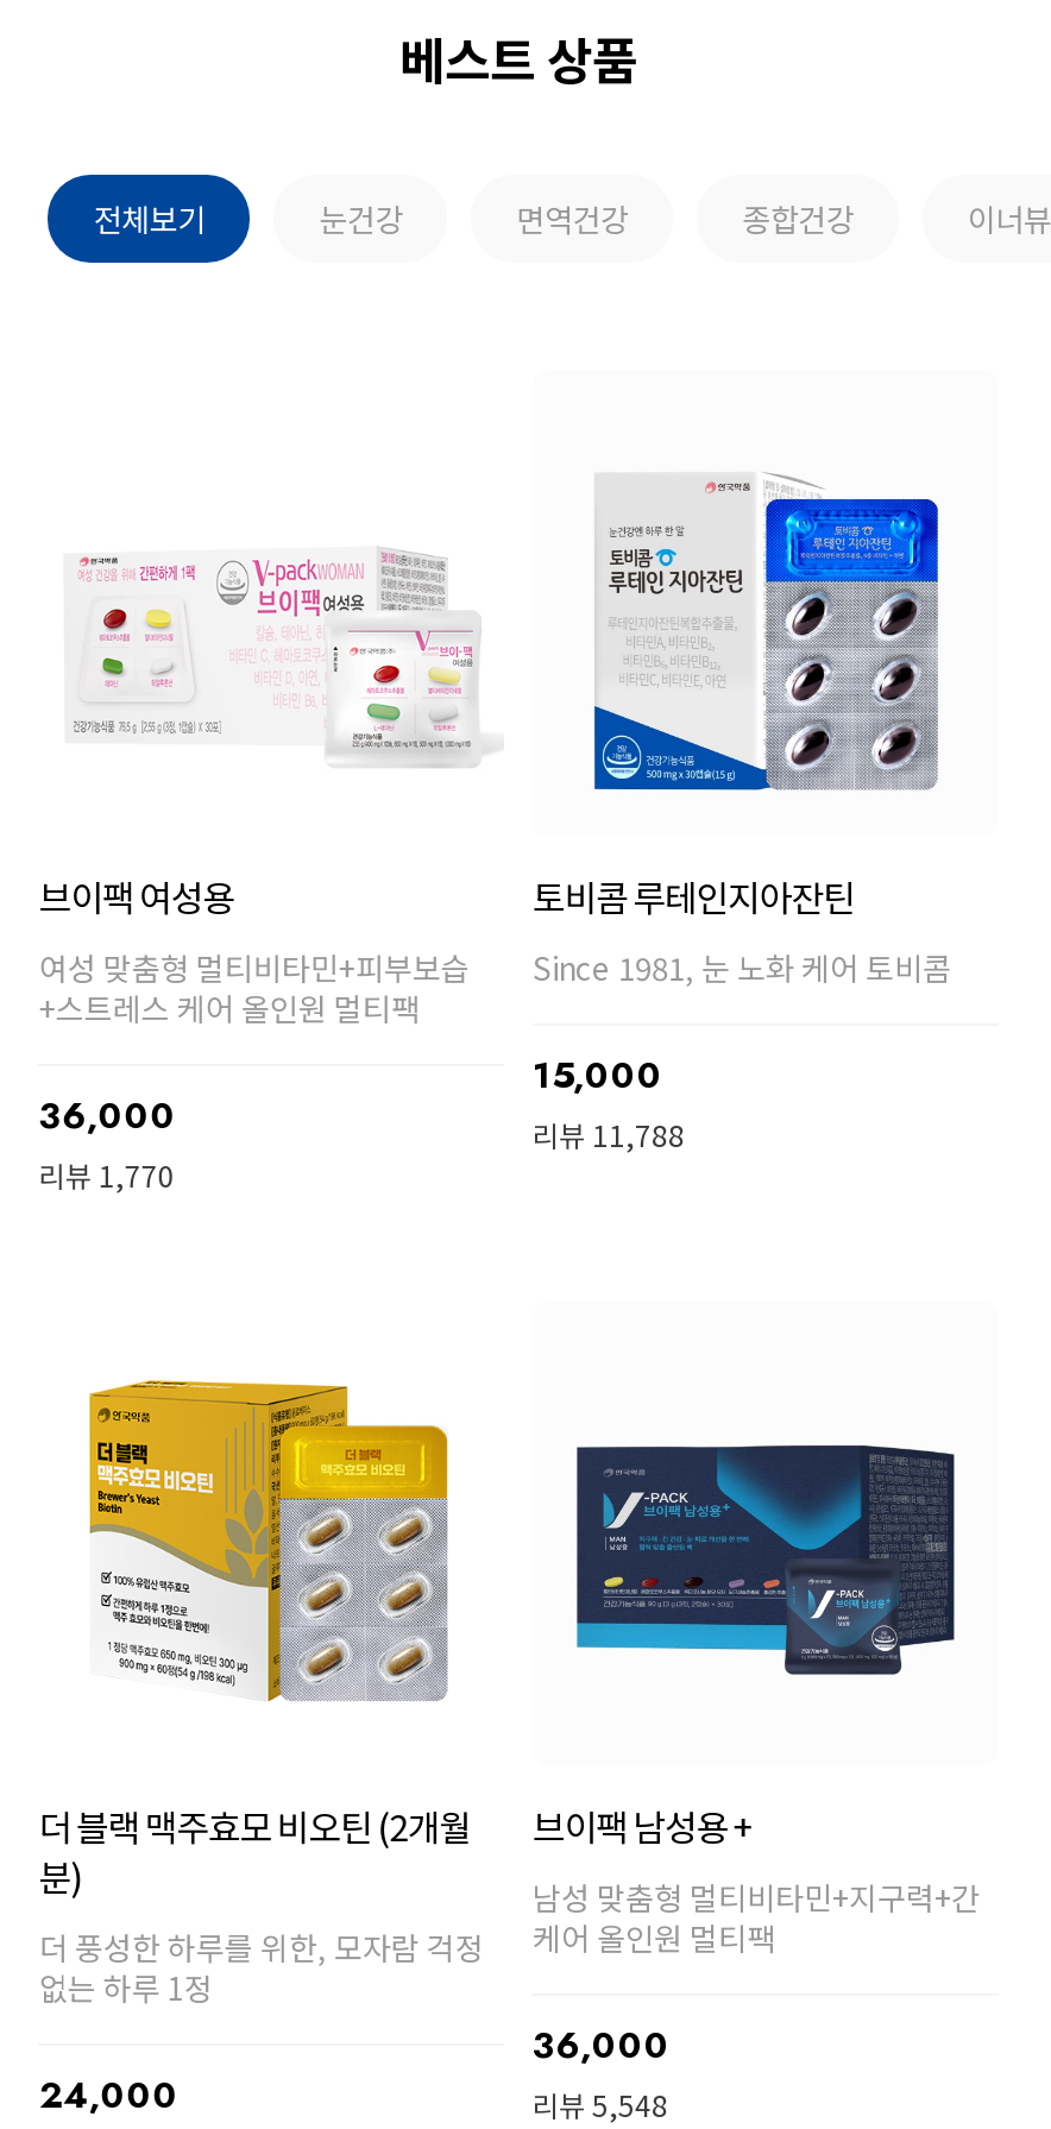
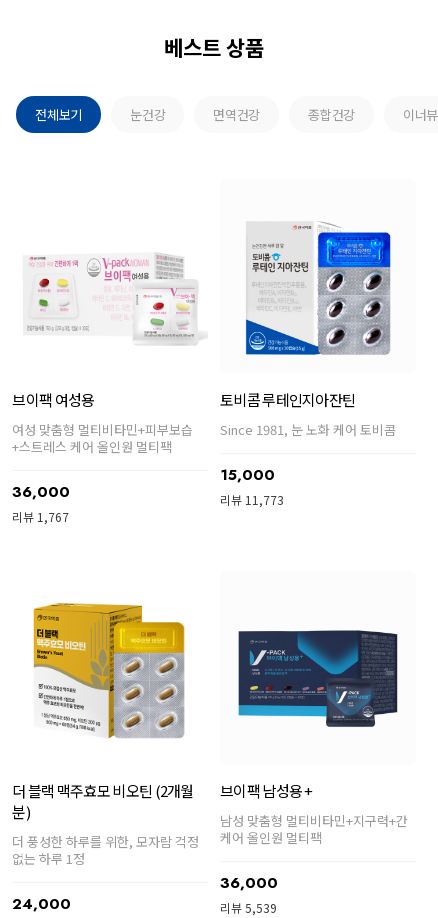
[533,1113,685,1153] 리뷰 11,788 -> [220,491,284,508] 리뷰 11,773
[39,1153,175,1194] 리뷰 1,770 -> [12,508,69,525] 리뷰 1,767
[533,2084,668,2125] 리뷰 5,548 -> [220,899,277,916] 리뷰 5,539

